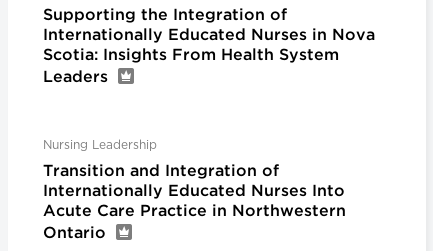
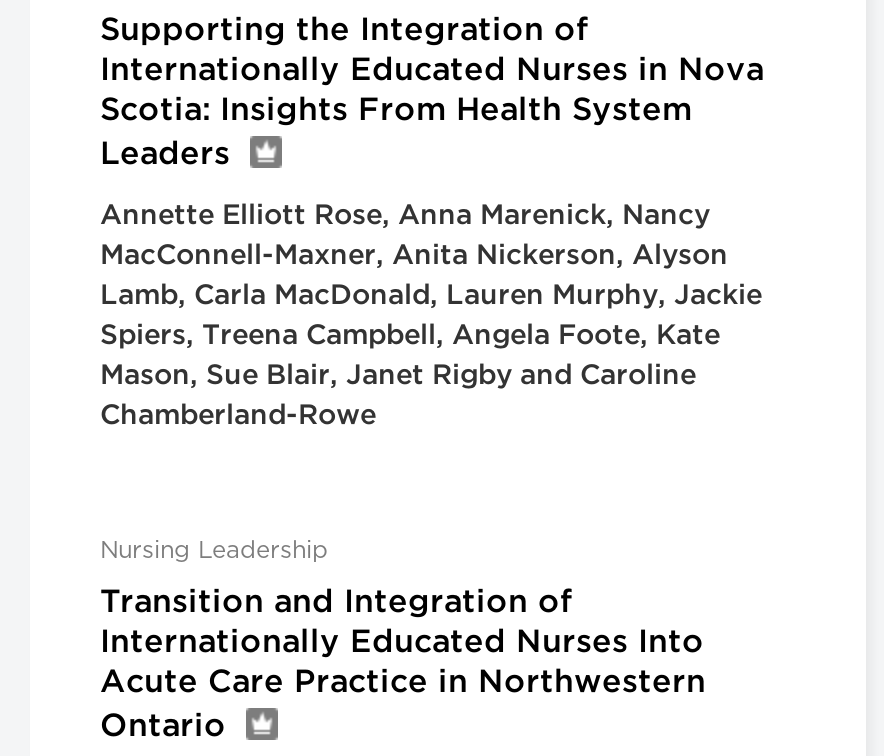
none -> [100,205,762,429] Annette Elliott Rose, Anna Marenick, Nancy | MacConnell-Maxner, Anita Nickerson, Alyson | Lamb, Carla MacDonald, Lauren Murphy, Jackie | Spiers, Treena Campbell, Angela Foote, Kate | Mason, Sue Blair, Janet Rigby and Caroline | Chamberland-Rowe

